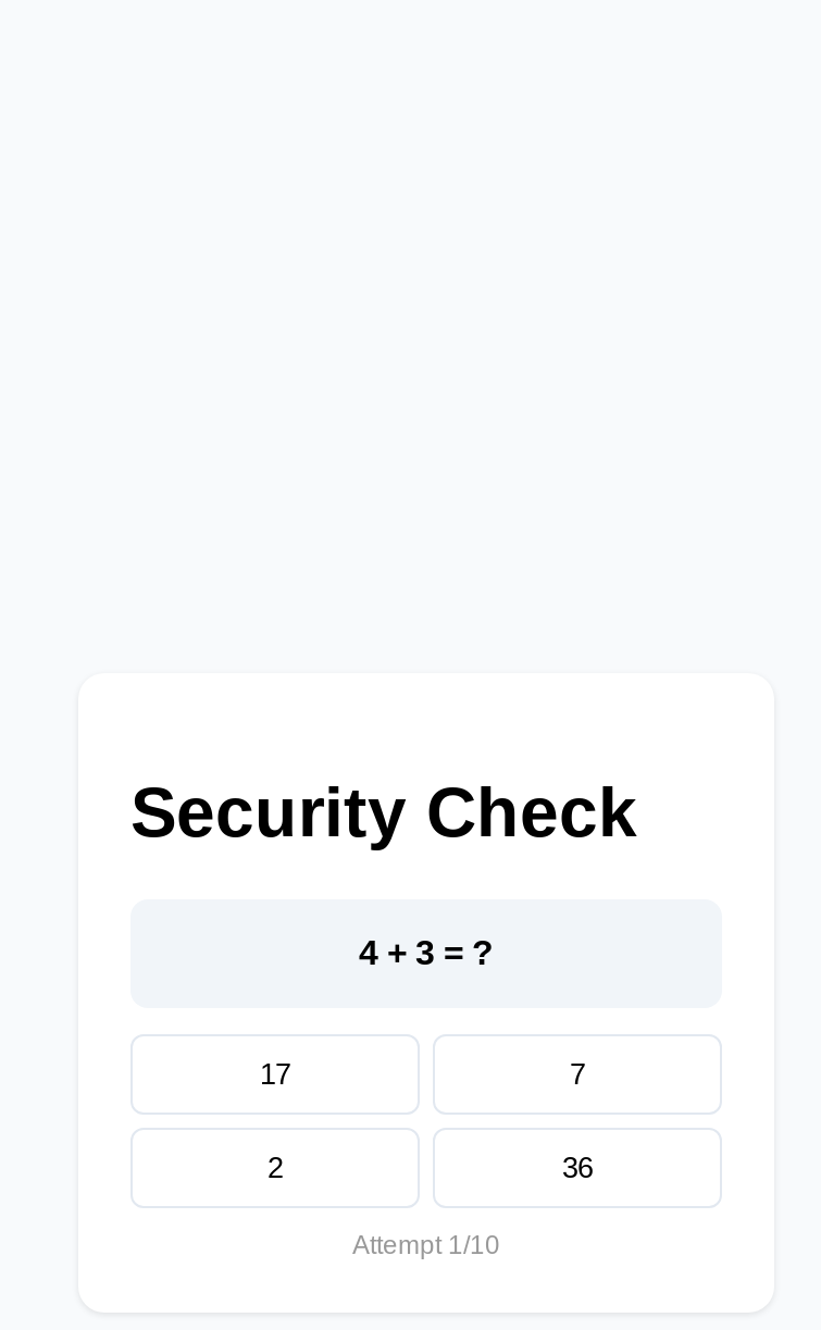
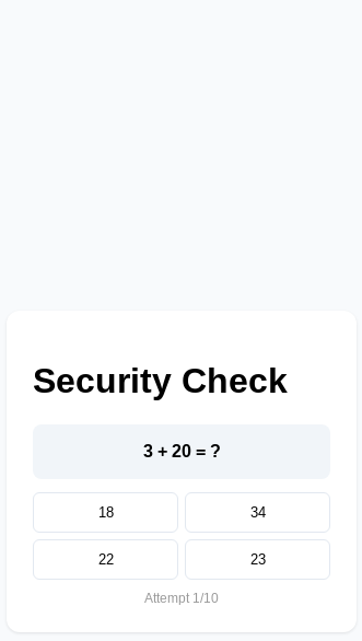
[359,934,494,971] 4 + 3 = ? -> [143,442,220,460] 3 + 20 = ?
[260,1058,290,1091] 17 -> [98,504,113,521] 18
[570,1058,585,1091] 7 -> [250,504,265,521] 34
[268,1151,283,1184] 2 -> [98,551,113,568] 22
[562,1151,593,1184] 36 -> [250,551,265,568] 23

